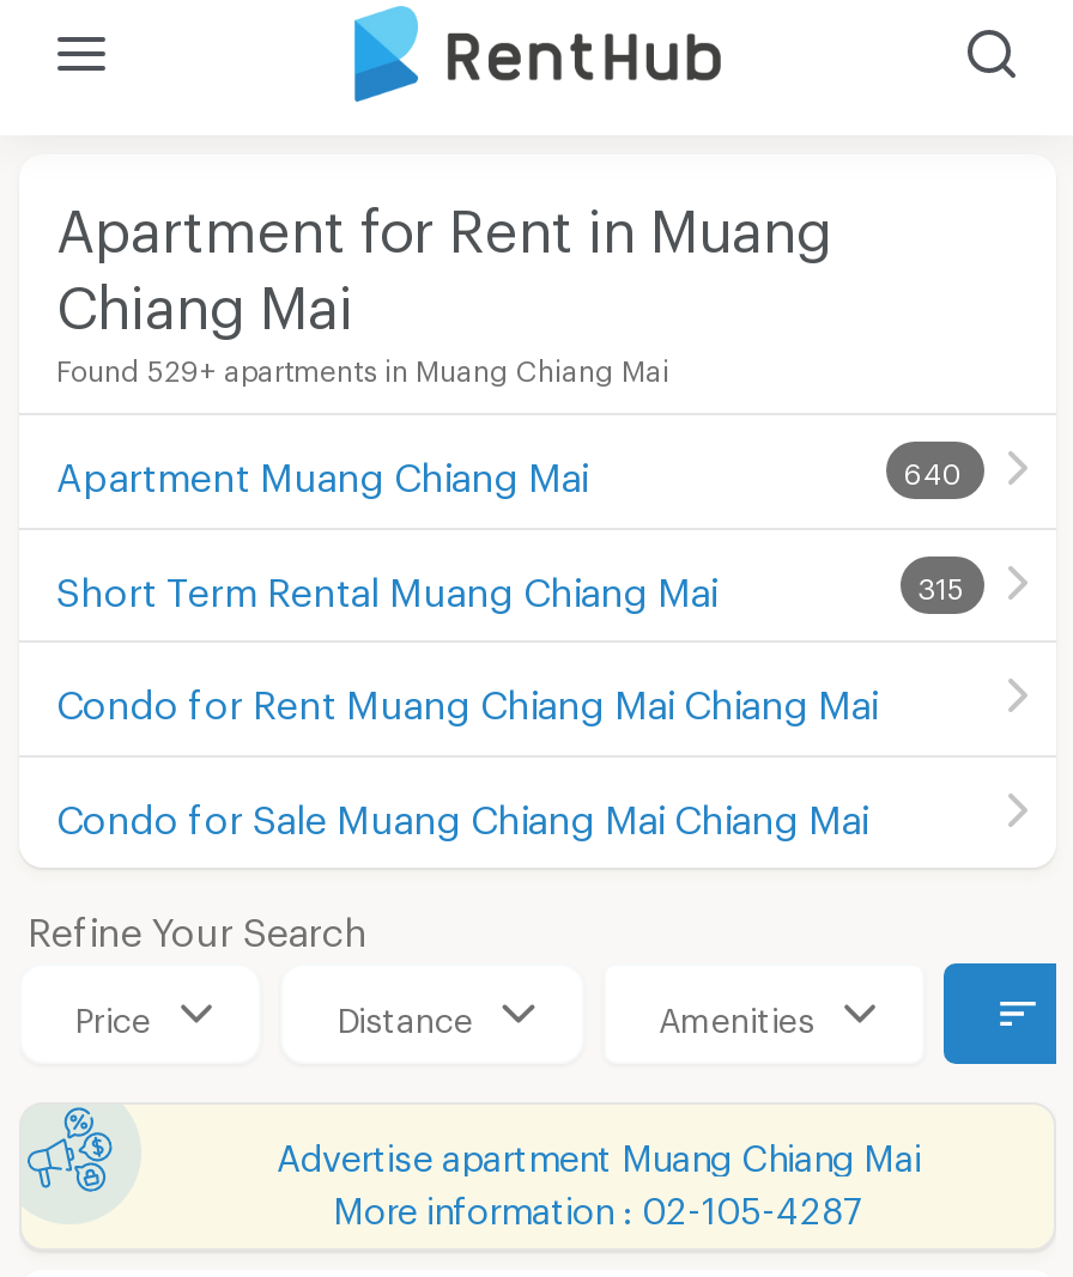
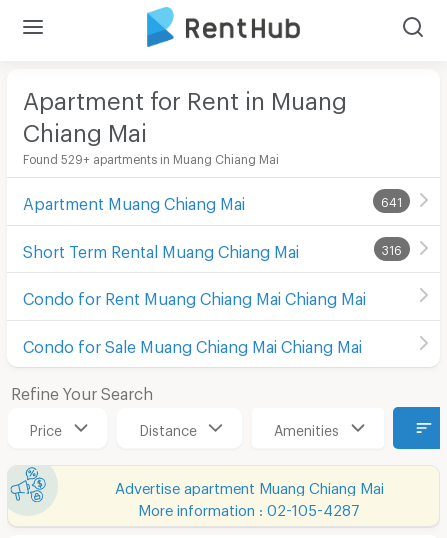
[904,457,964,481] 640 -> [380,195,401,205] 641
[919,570,964,594] 315 -> [381,243,401,253] 316

